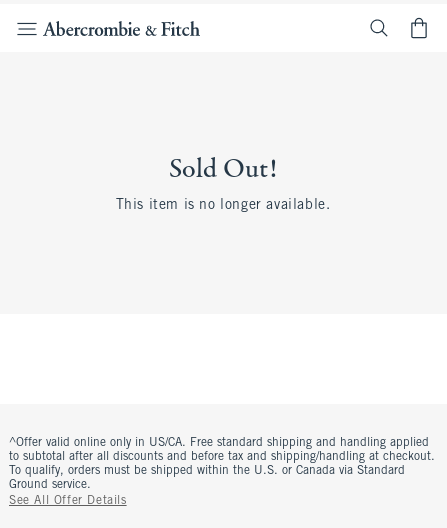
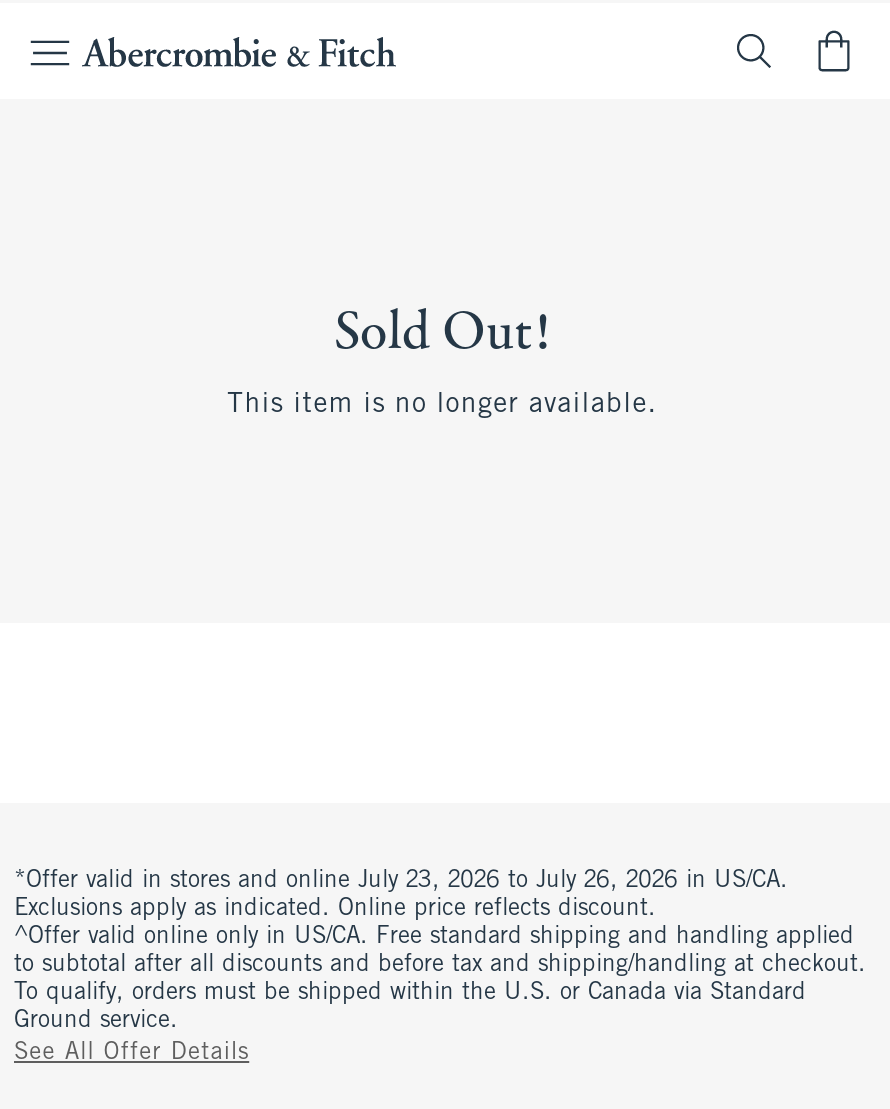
none -> [14,869,788,921] *Offer valid in stores and online July 23, 2026 to July 26, 2026 in US/CA. | Exclusions apply as indicated. Online price reflects discount.

